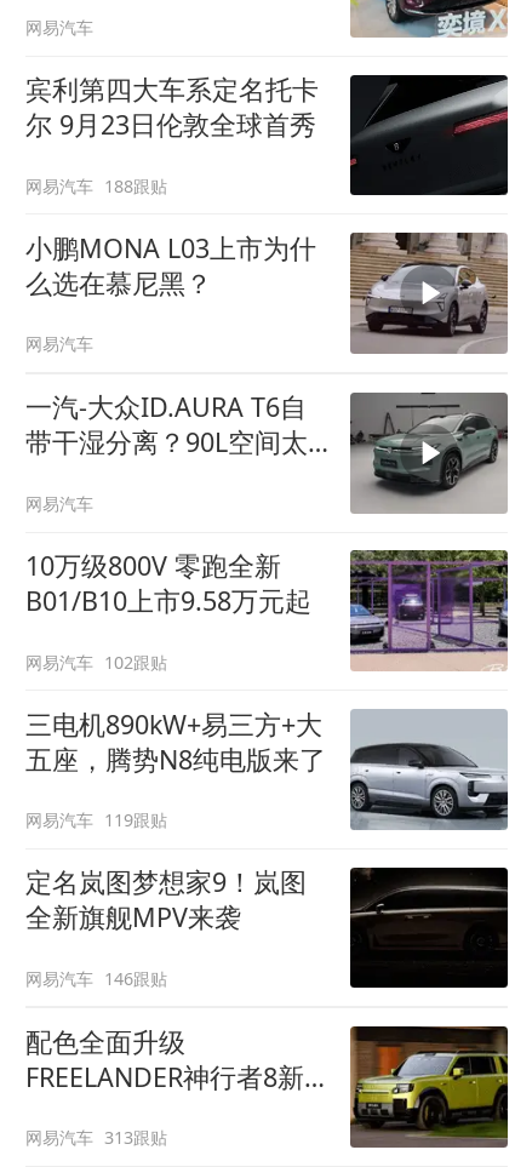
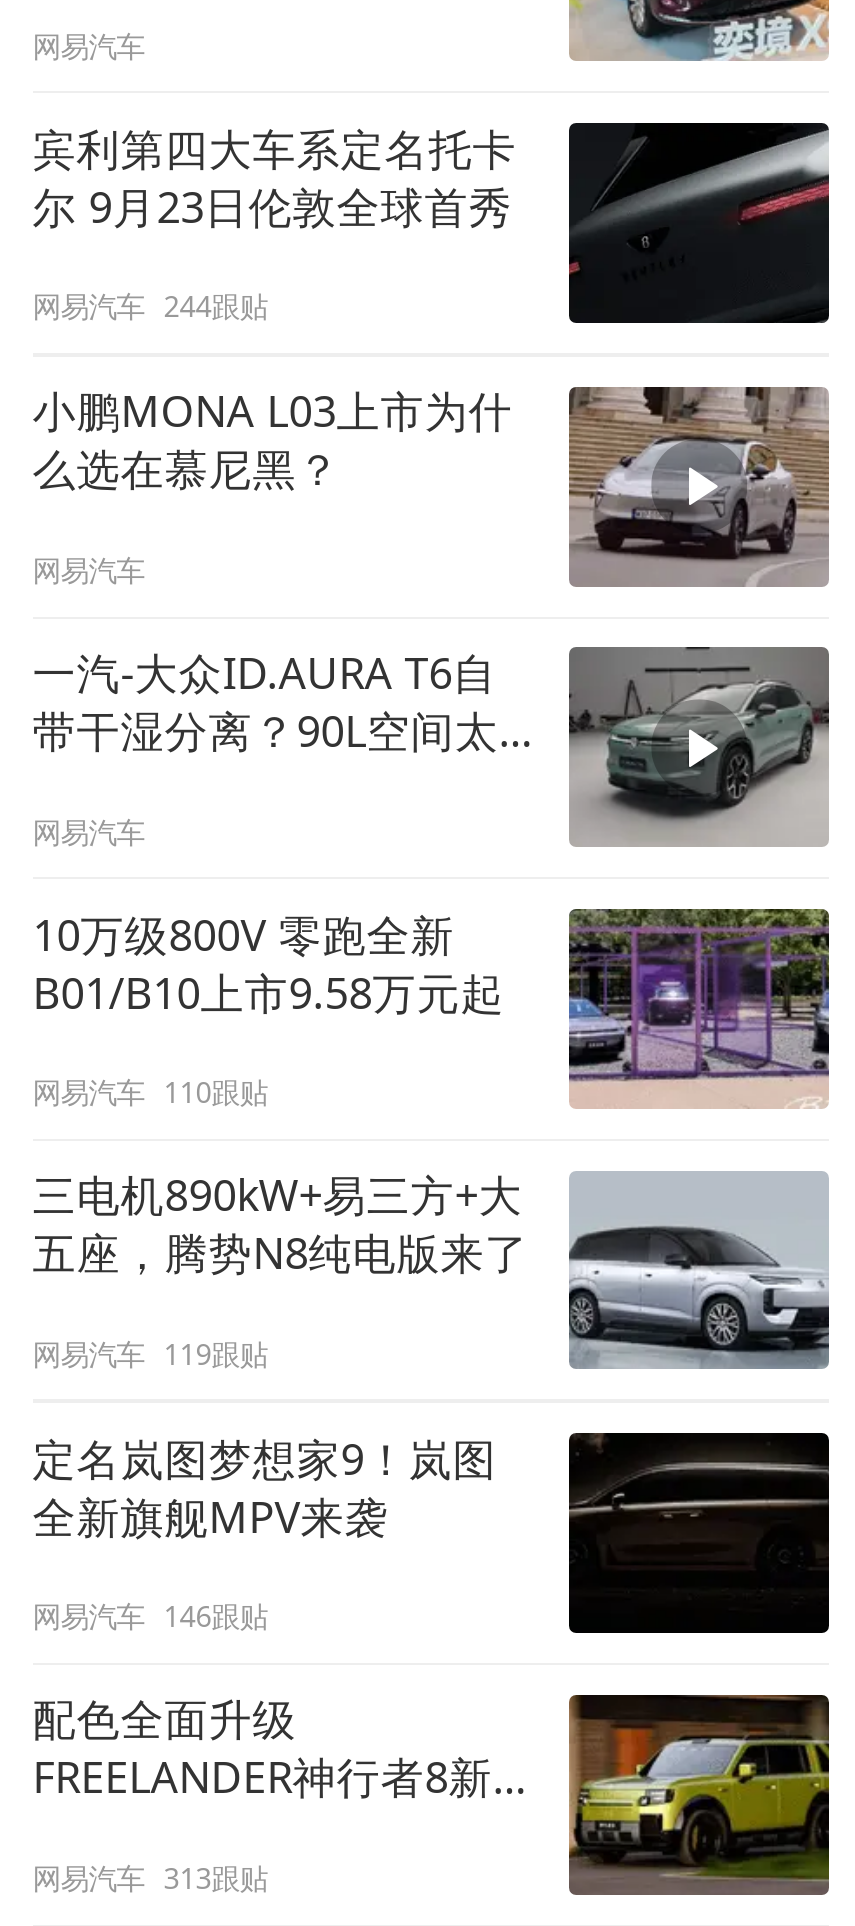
[25,174,168,197] 网易汽车 188跟贴 -> [32,287,268,325] 网易汽车 244跟贴
[25,650,168,673] 网易汽车 102跟贴 -> [32,1073,268,1111] 网易汽车 110跟贴

